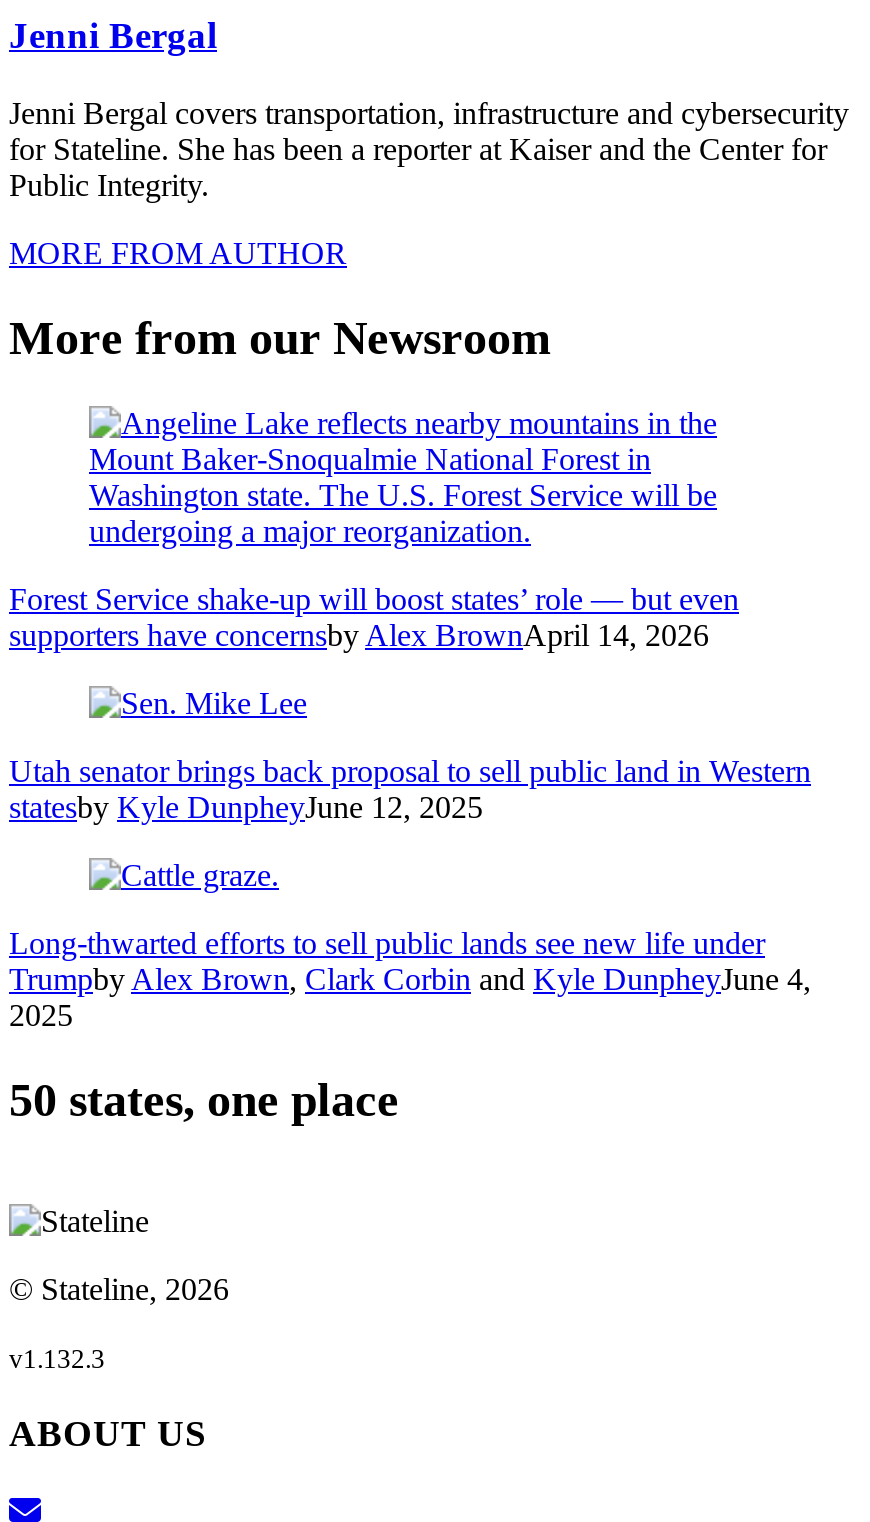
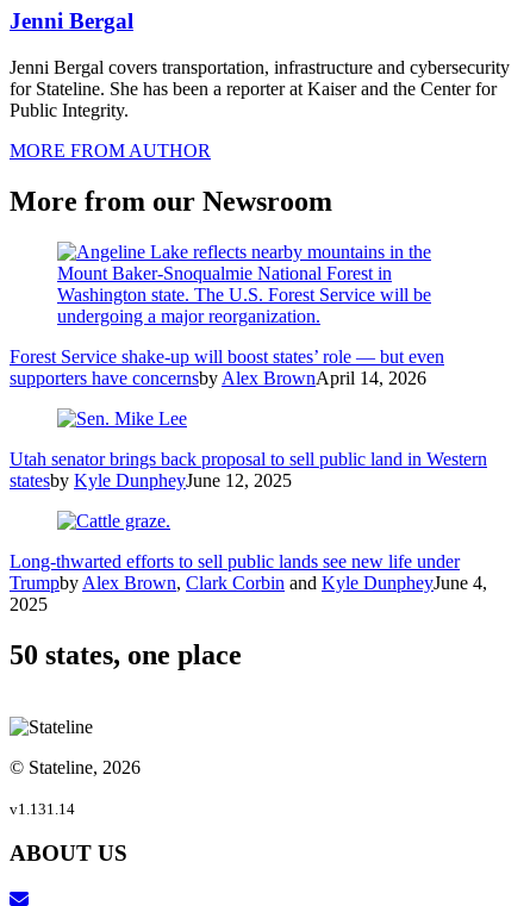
[9,1344,105,1374] v1.132.3 -> [10,800,75,818] v1.131.14

